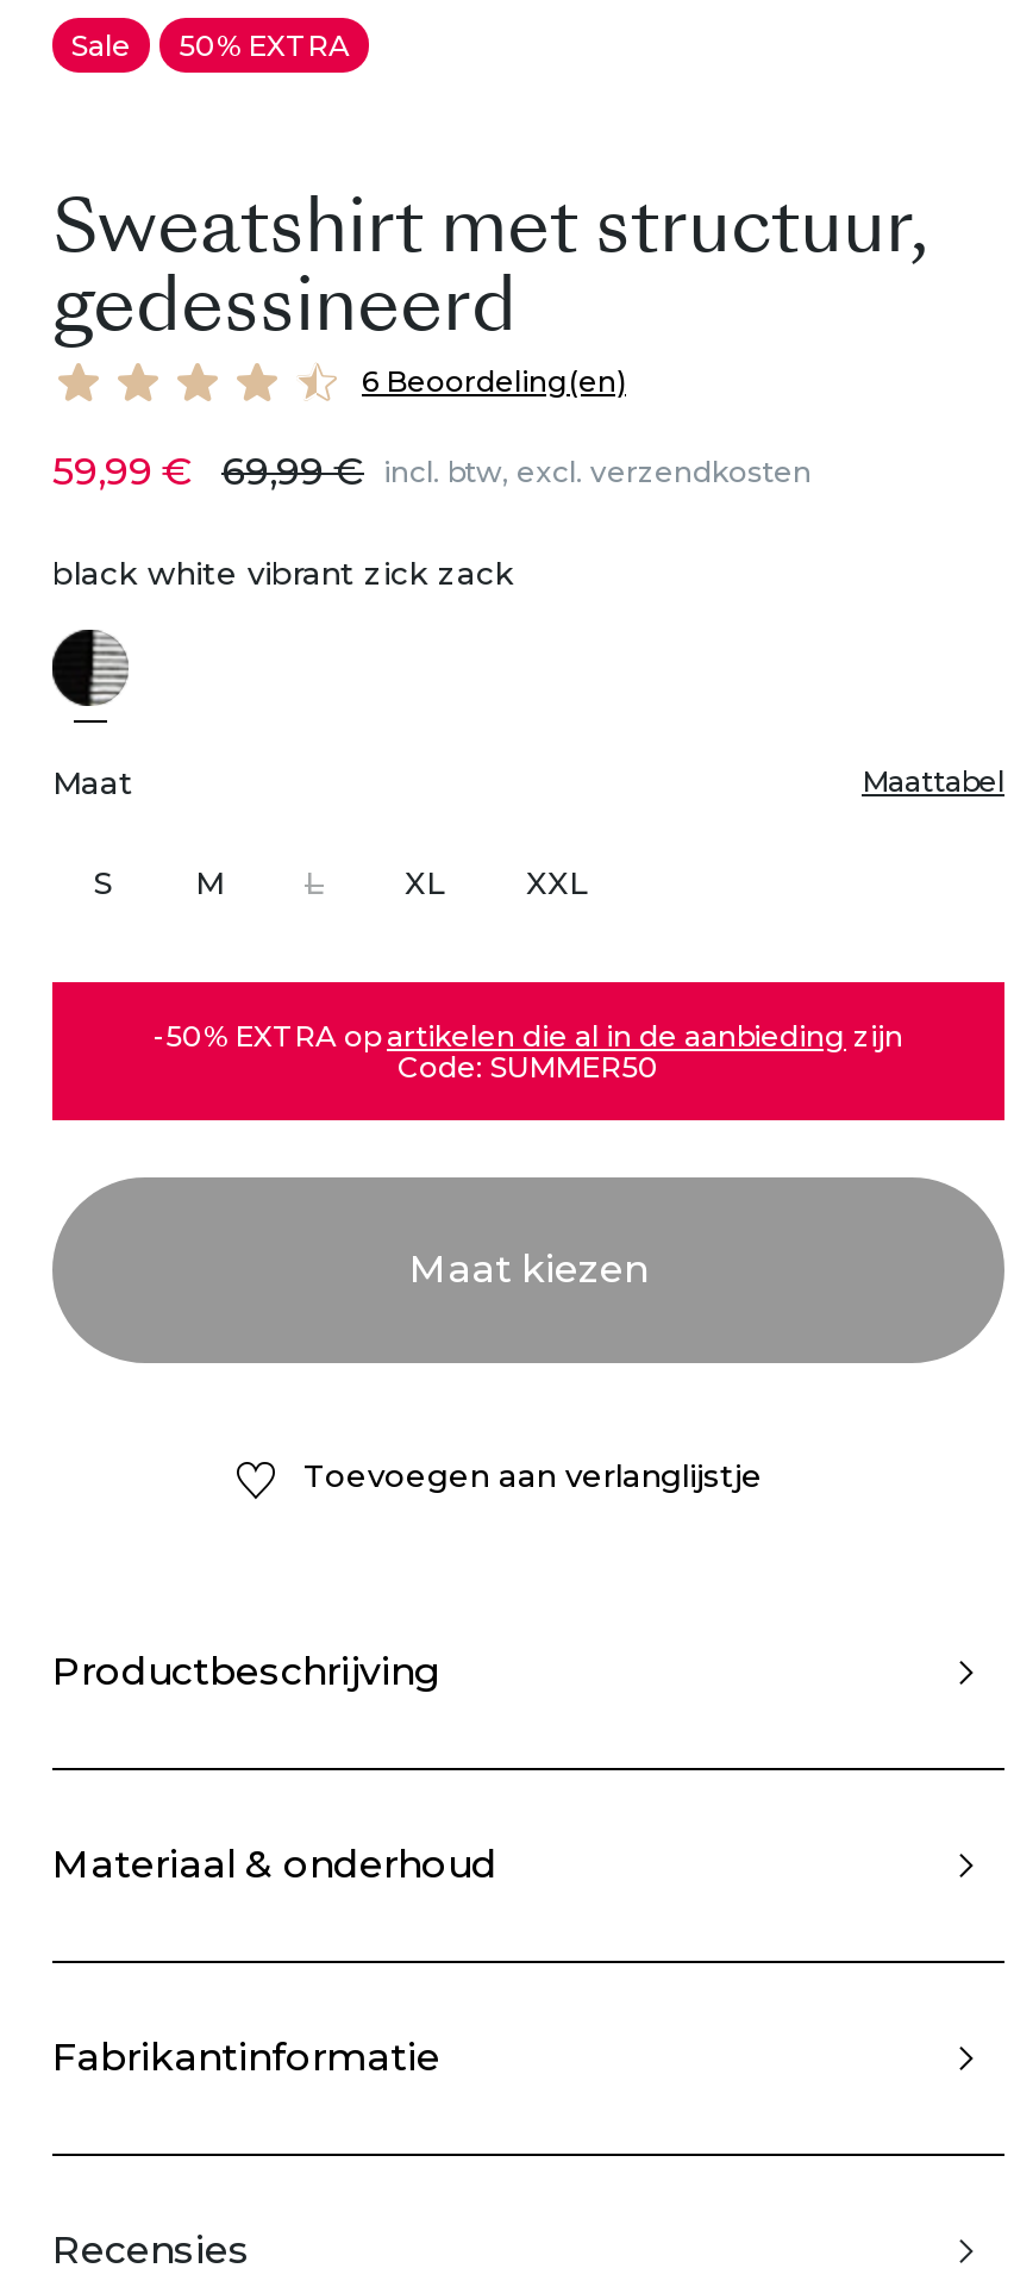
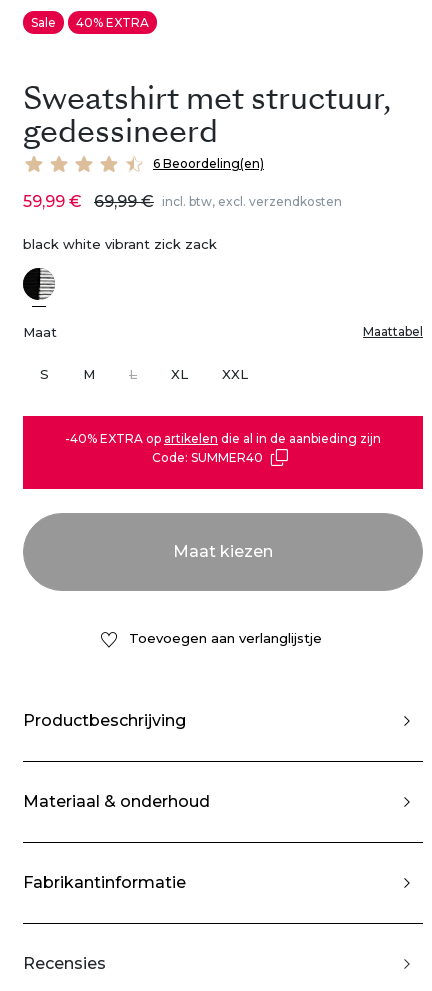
[71,27,350,62] Sale 50% EXTRA -> [31,15,149,30] Sale 40% EXTRA
[154,1017,903,1053] -50% EXTRA op artikelen die al in de aanbieding zijn -> [65,431,381,446] -40% EXTRA op artikelen die al in de aanbieding zijn
[398,1048,659,1084] Code: SUMMER50 -> [151,450,262,465] Code: SUMMER40

